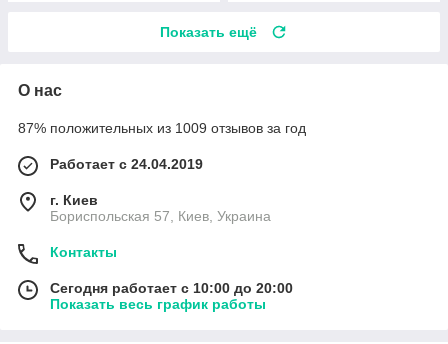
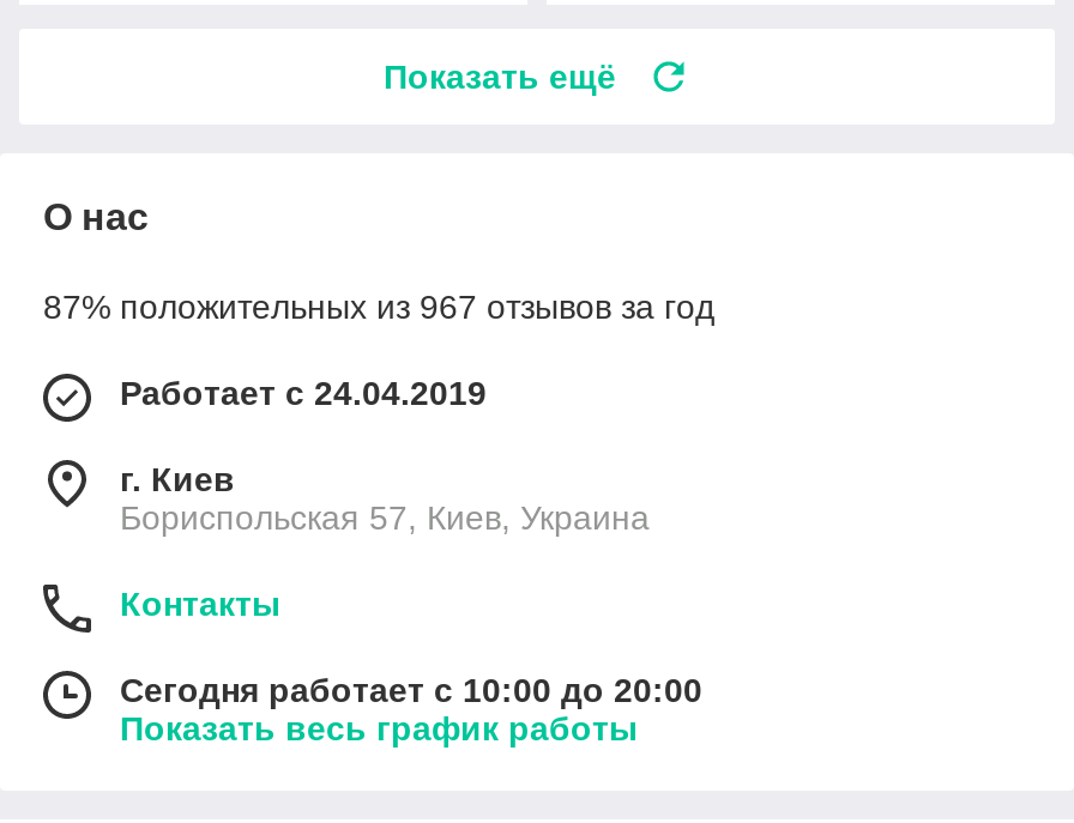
[18,120,306,136] 87% положительных из 1009 отзывов за год -> [43,288,714,326] 87% положительных из 967 отзывов за год

